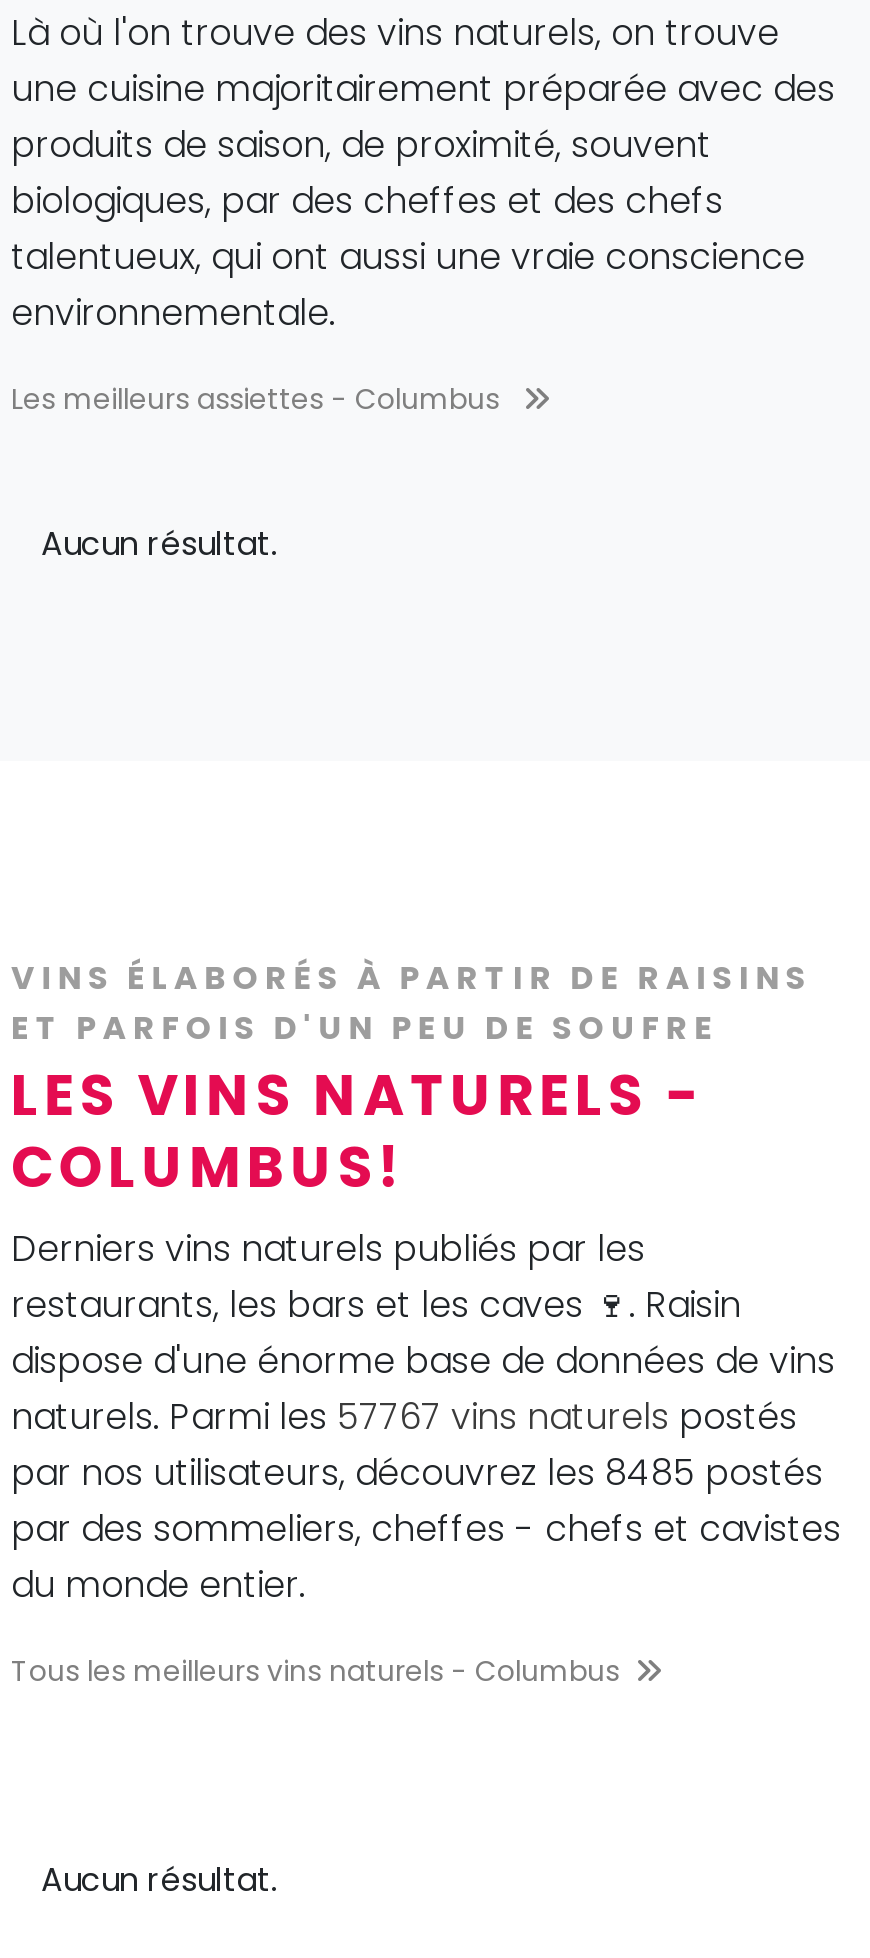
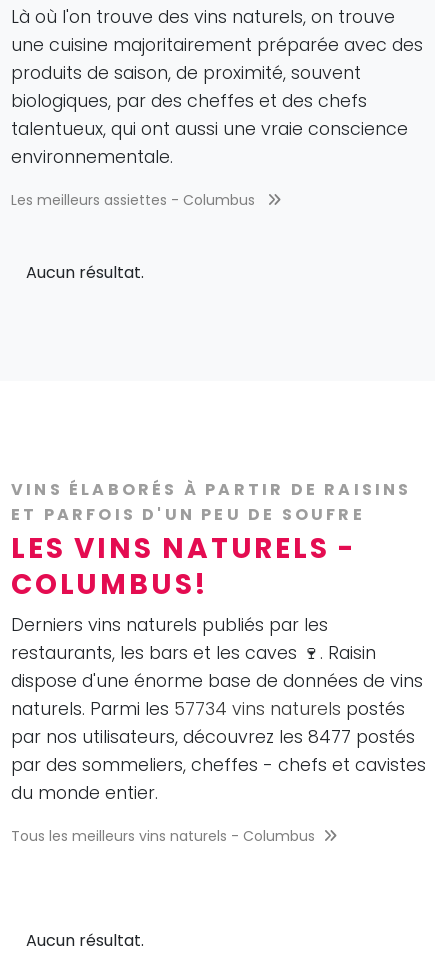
[11,1393,797,1441] naturels. Parmi les 57767 vins naturels postés -> [11,697,405,721] naturels. Parmi les 57734 vins naturels postés
[11,1449,823,1497] par nos utilisateurs, découvrez les 8485 postés -> [11,725,415,749] par nos utilisateurs, découvrez les 8477 postés

